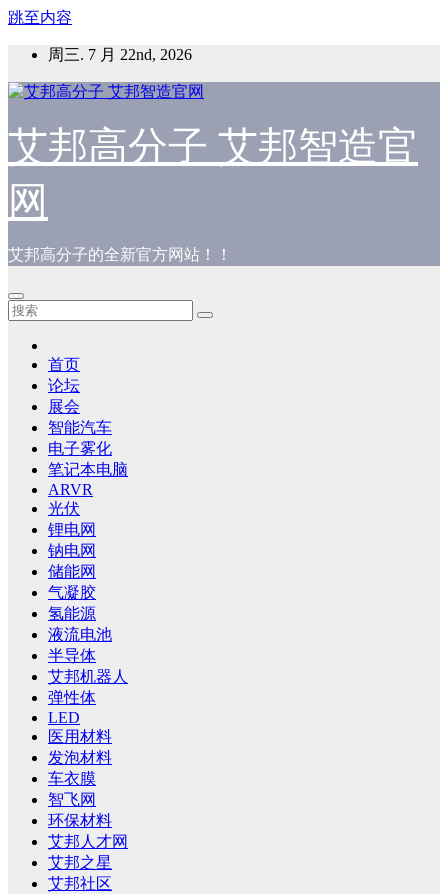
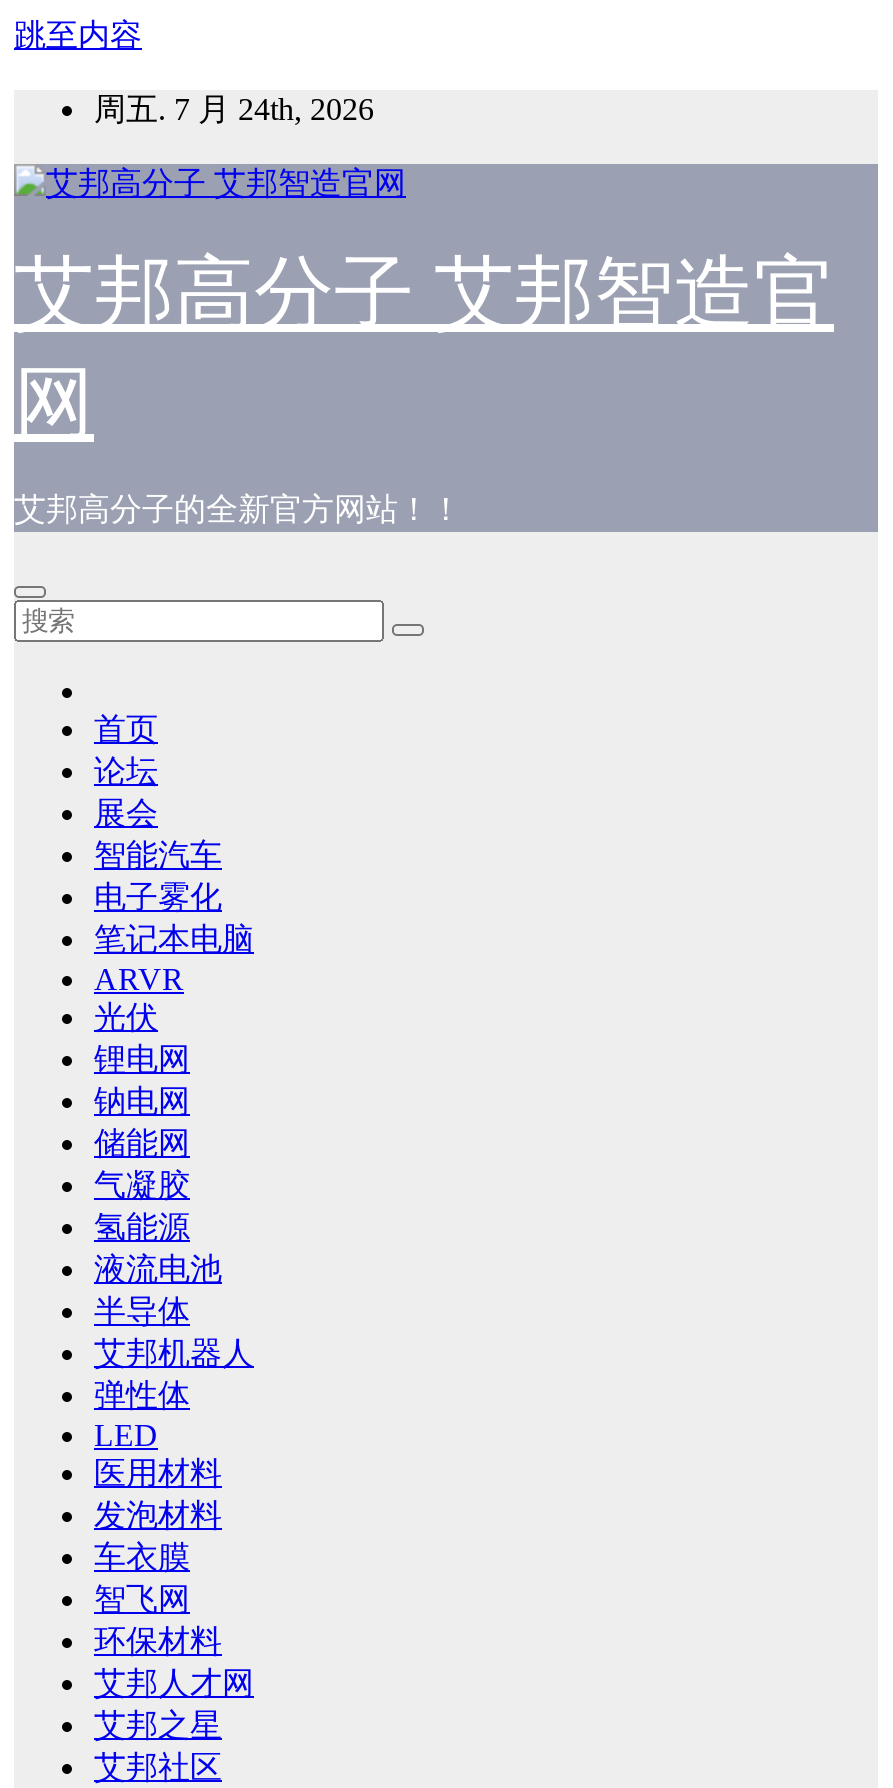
[48,46,192,63] 周三. 7 月 22nd, 2026 -> [94,92,374,126] 周五. 7 月 24th, 2026

